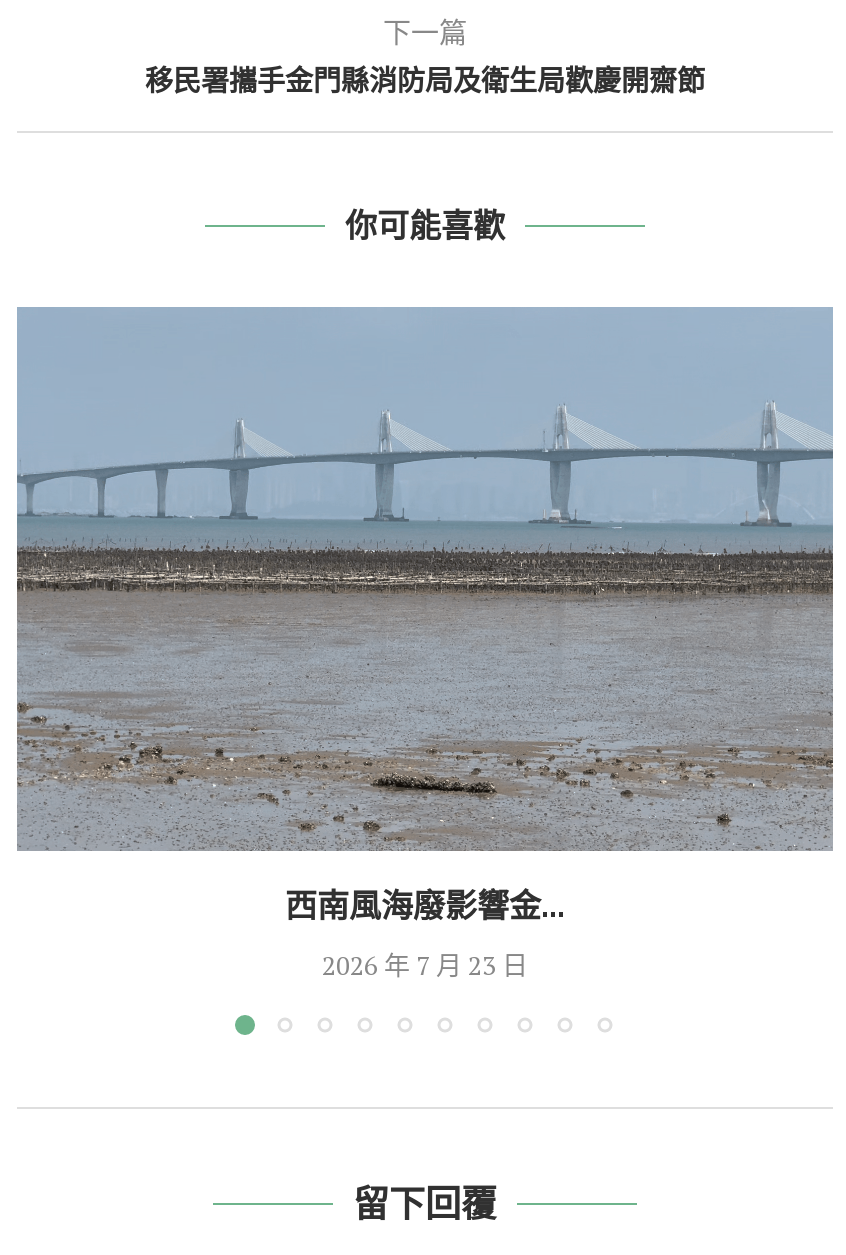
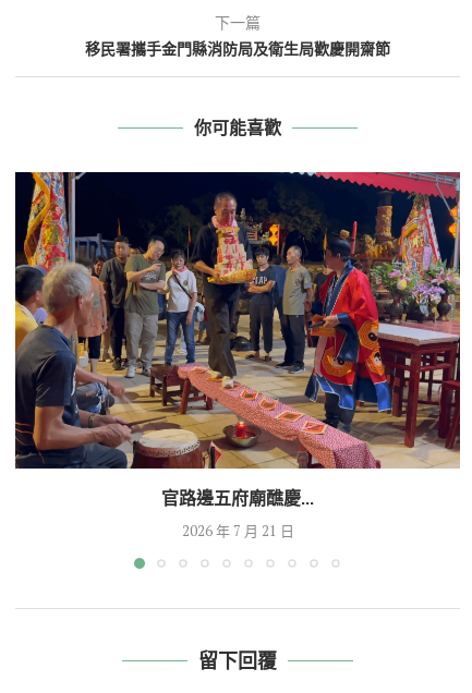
[15,305,835,926] [image] | 西南風海廢影響金... -> [14,171,461,509] [image] | 官路邊五府廟醮慶...
[322,948,528,984] 2026 年 7 月 23 日 -> [181,521,294,541] 2026 年 7 月 21 日

